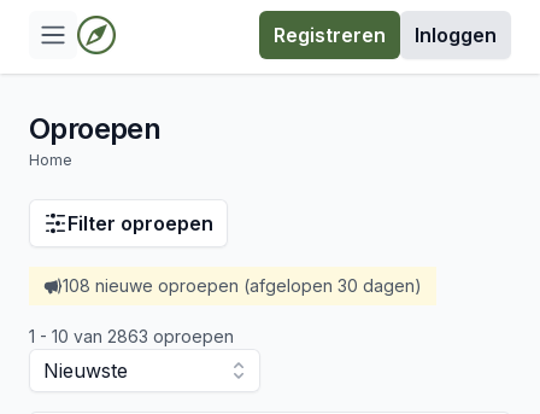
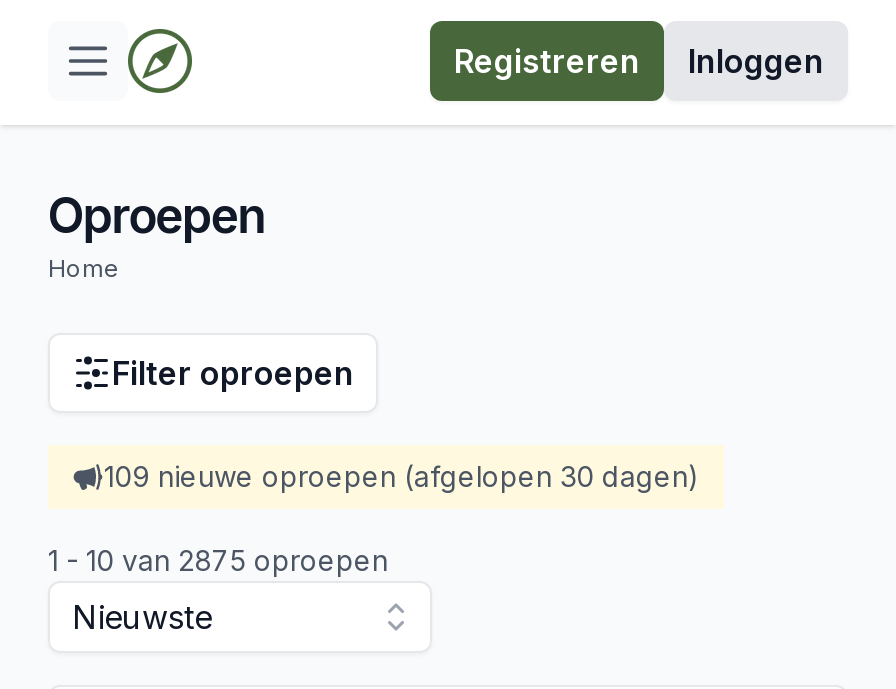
[63,275,422,296] 108 nieuwe oproepen (afgelopen 30 dagen) -> [104,459,700,493] 109 nieuwe oproepen (afgelopen 30 dagen)
[29,326,234,346] 1 - 10 van 2863 oproepen -> [48,543,388,577] 1 - 10 van 2875 oproepen

